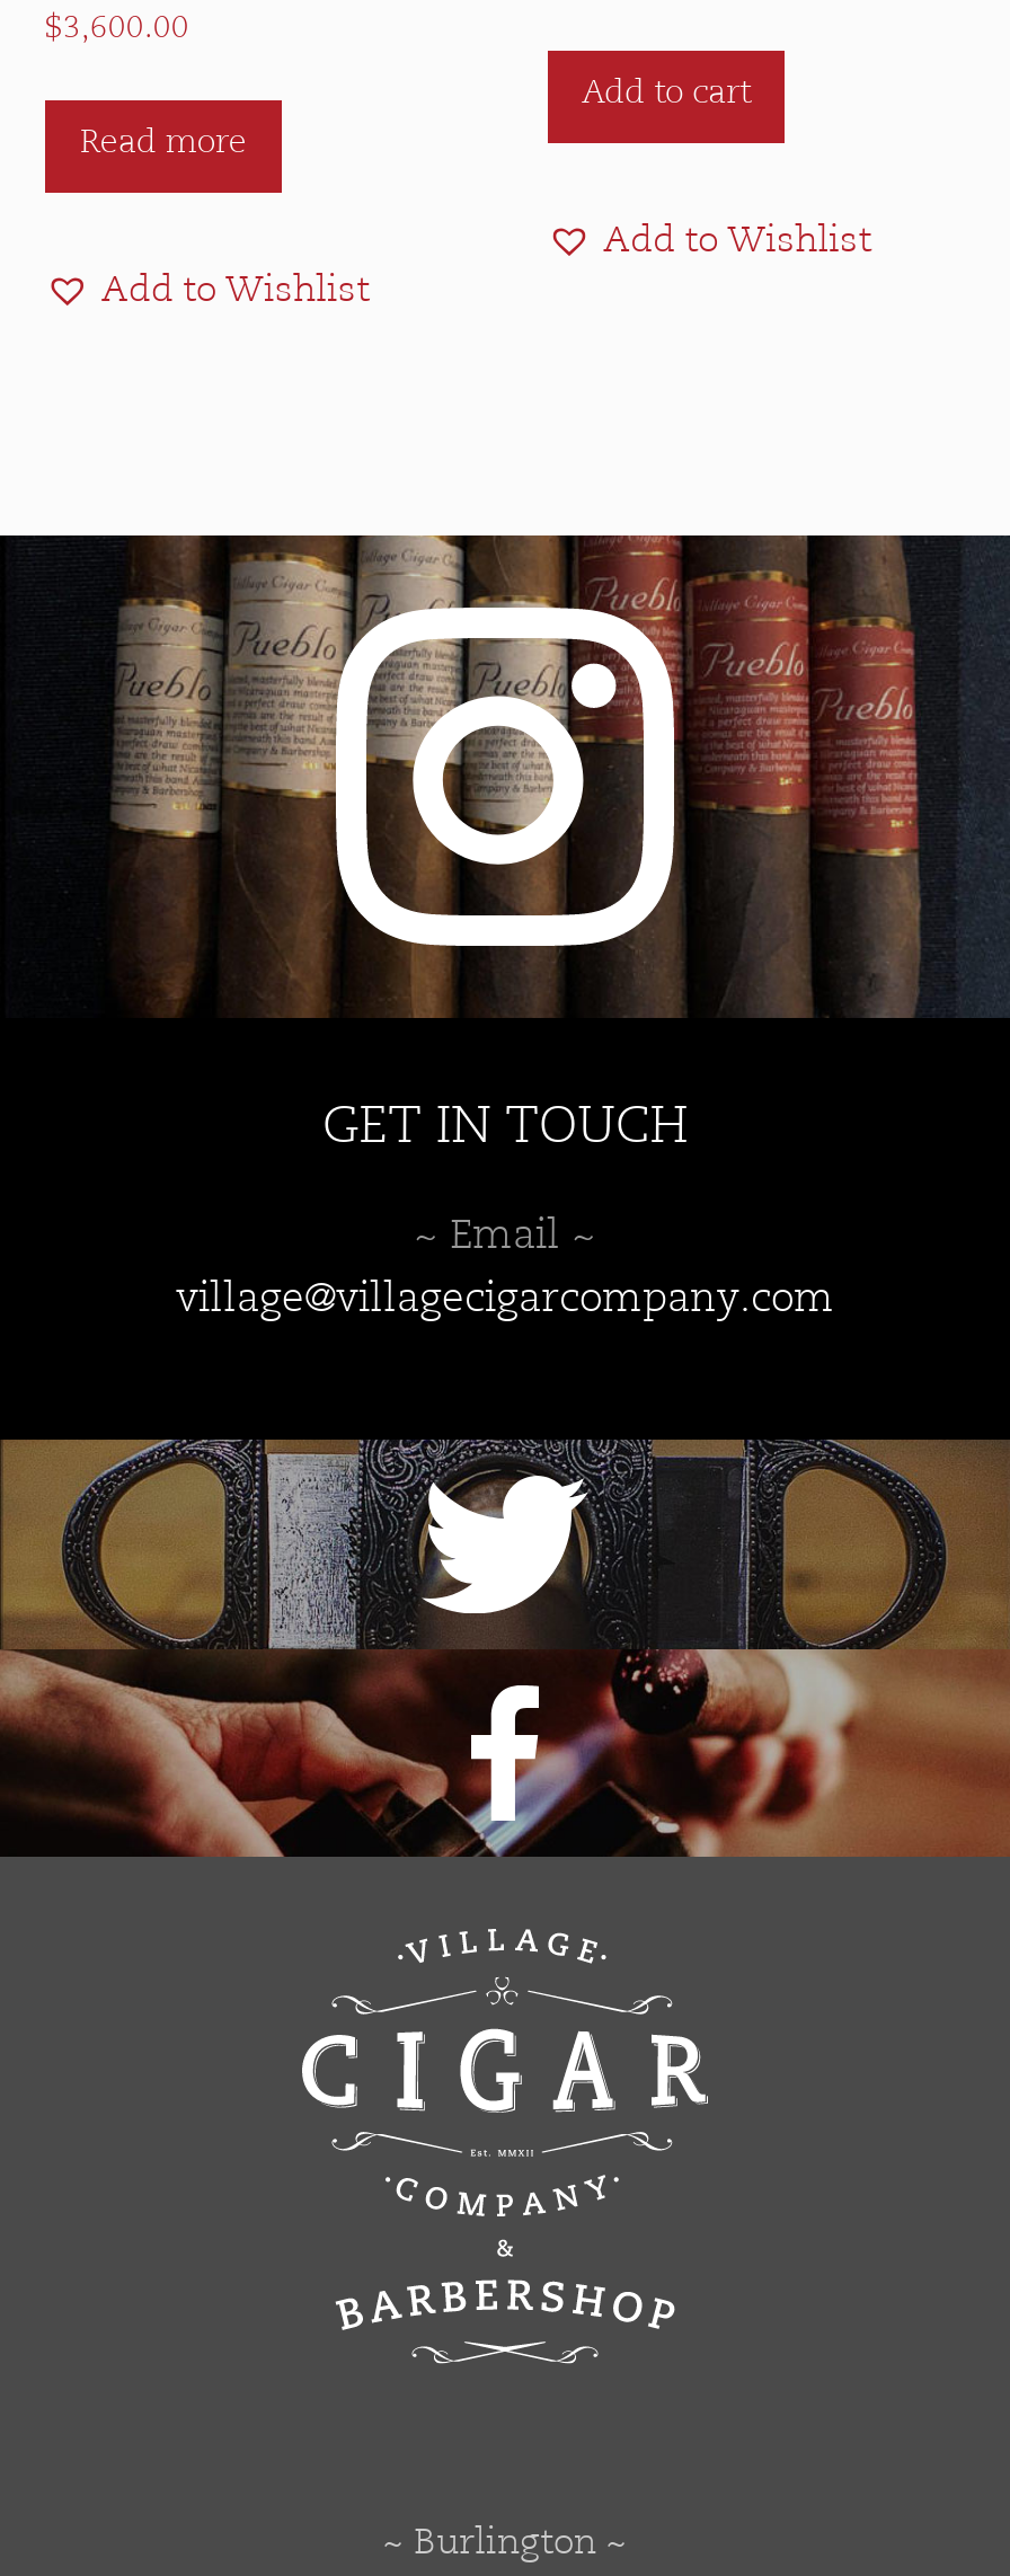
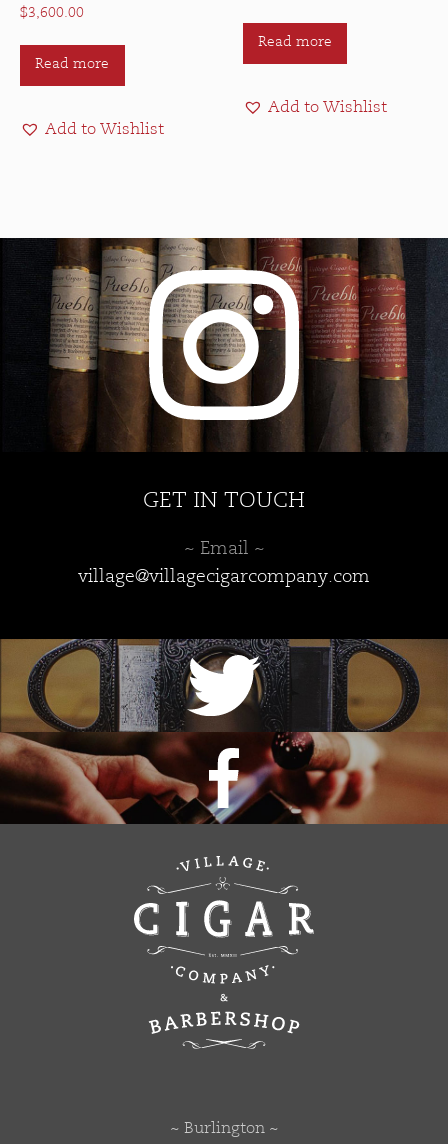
[582,79,751,113] Add to cart -> [258,35,332,50] Read more

